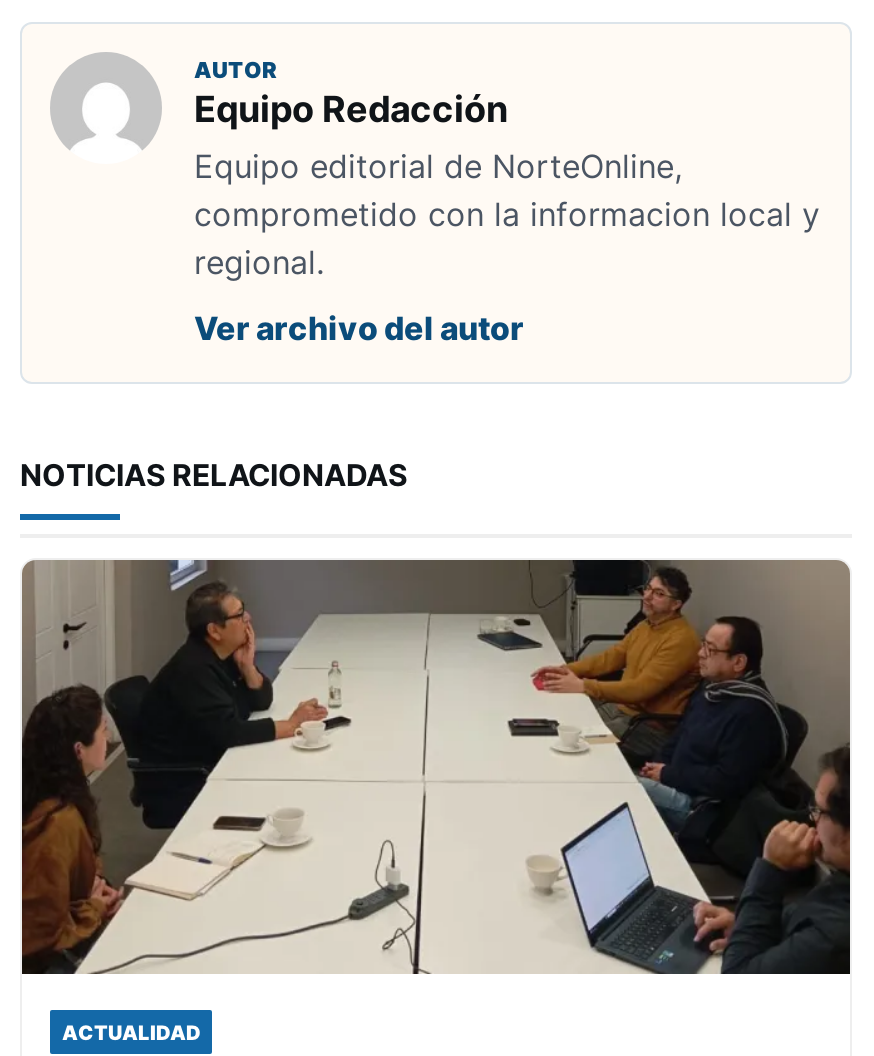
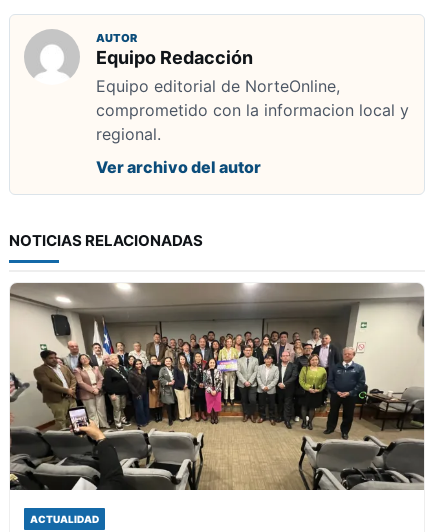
[20,558,852,974] [image] -> [9,282,425,491] [image]

